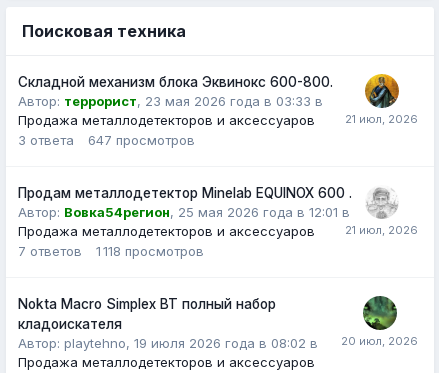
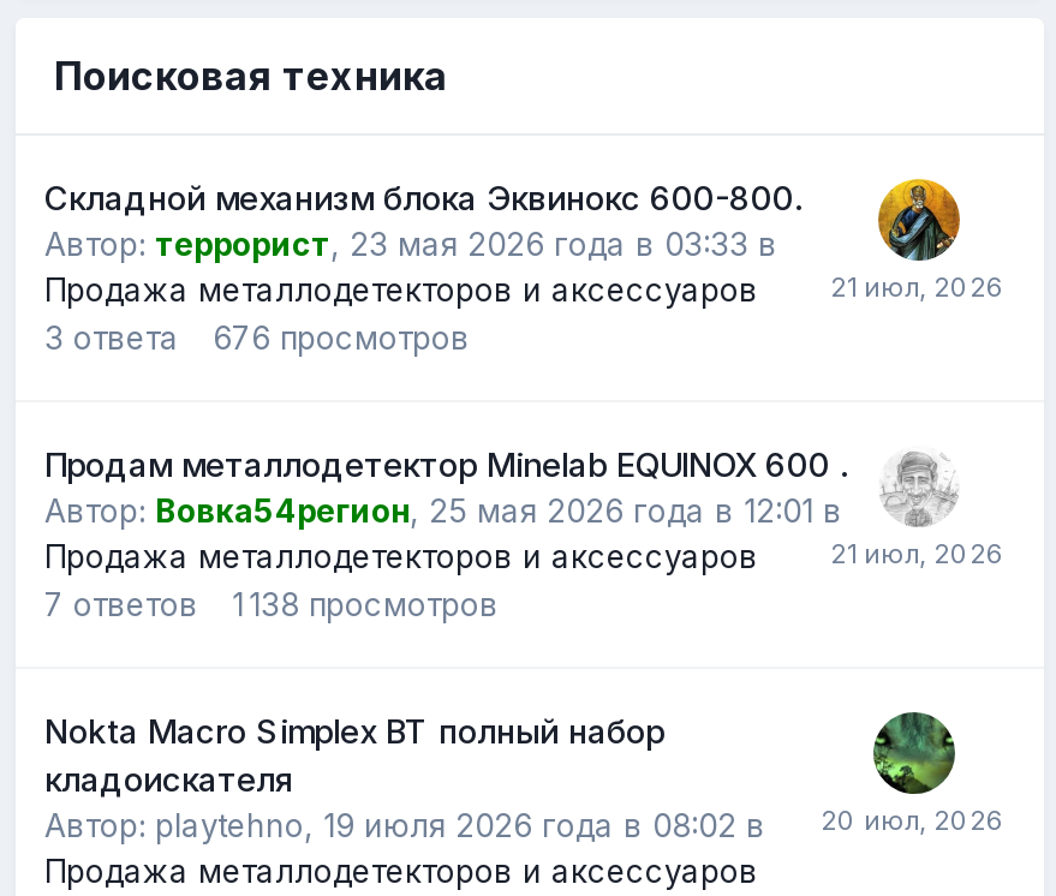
[88,132,195,148] 647 просмотров -> [213,318,470,356] 676 просмотров
[18,243,204,259] 7 ответов 1 118 просмотров -> [44,584,499,623] 7 ответов 1 138 просмотров

